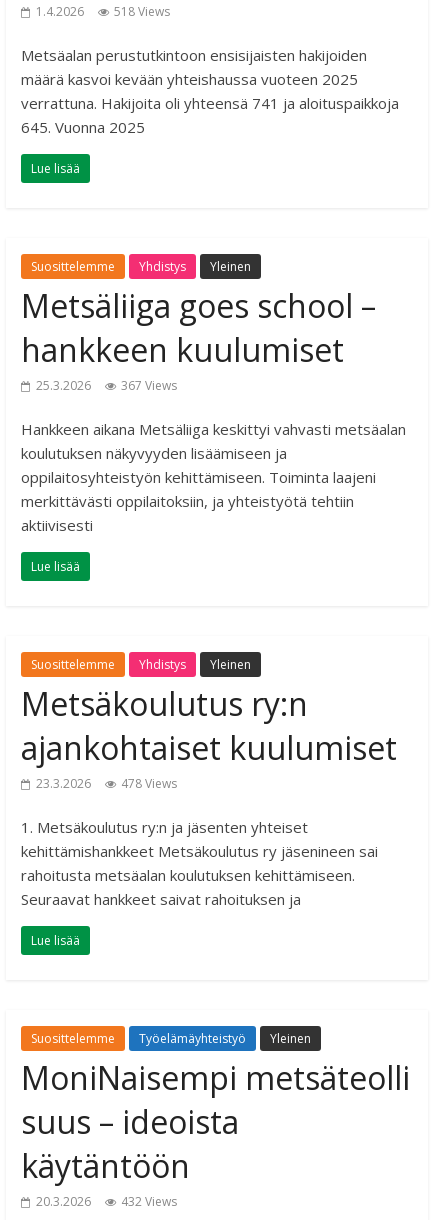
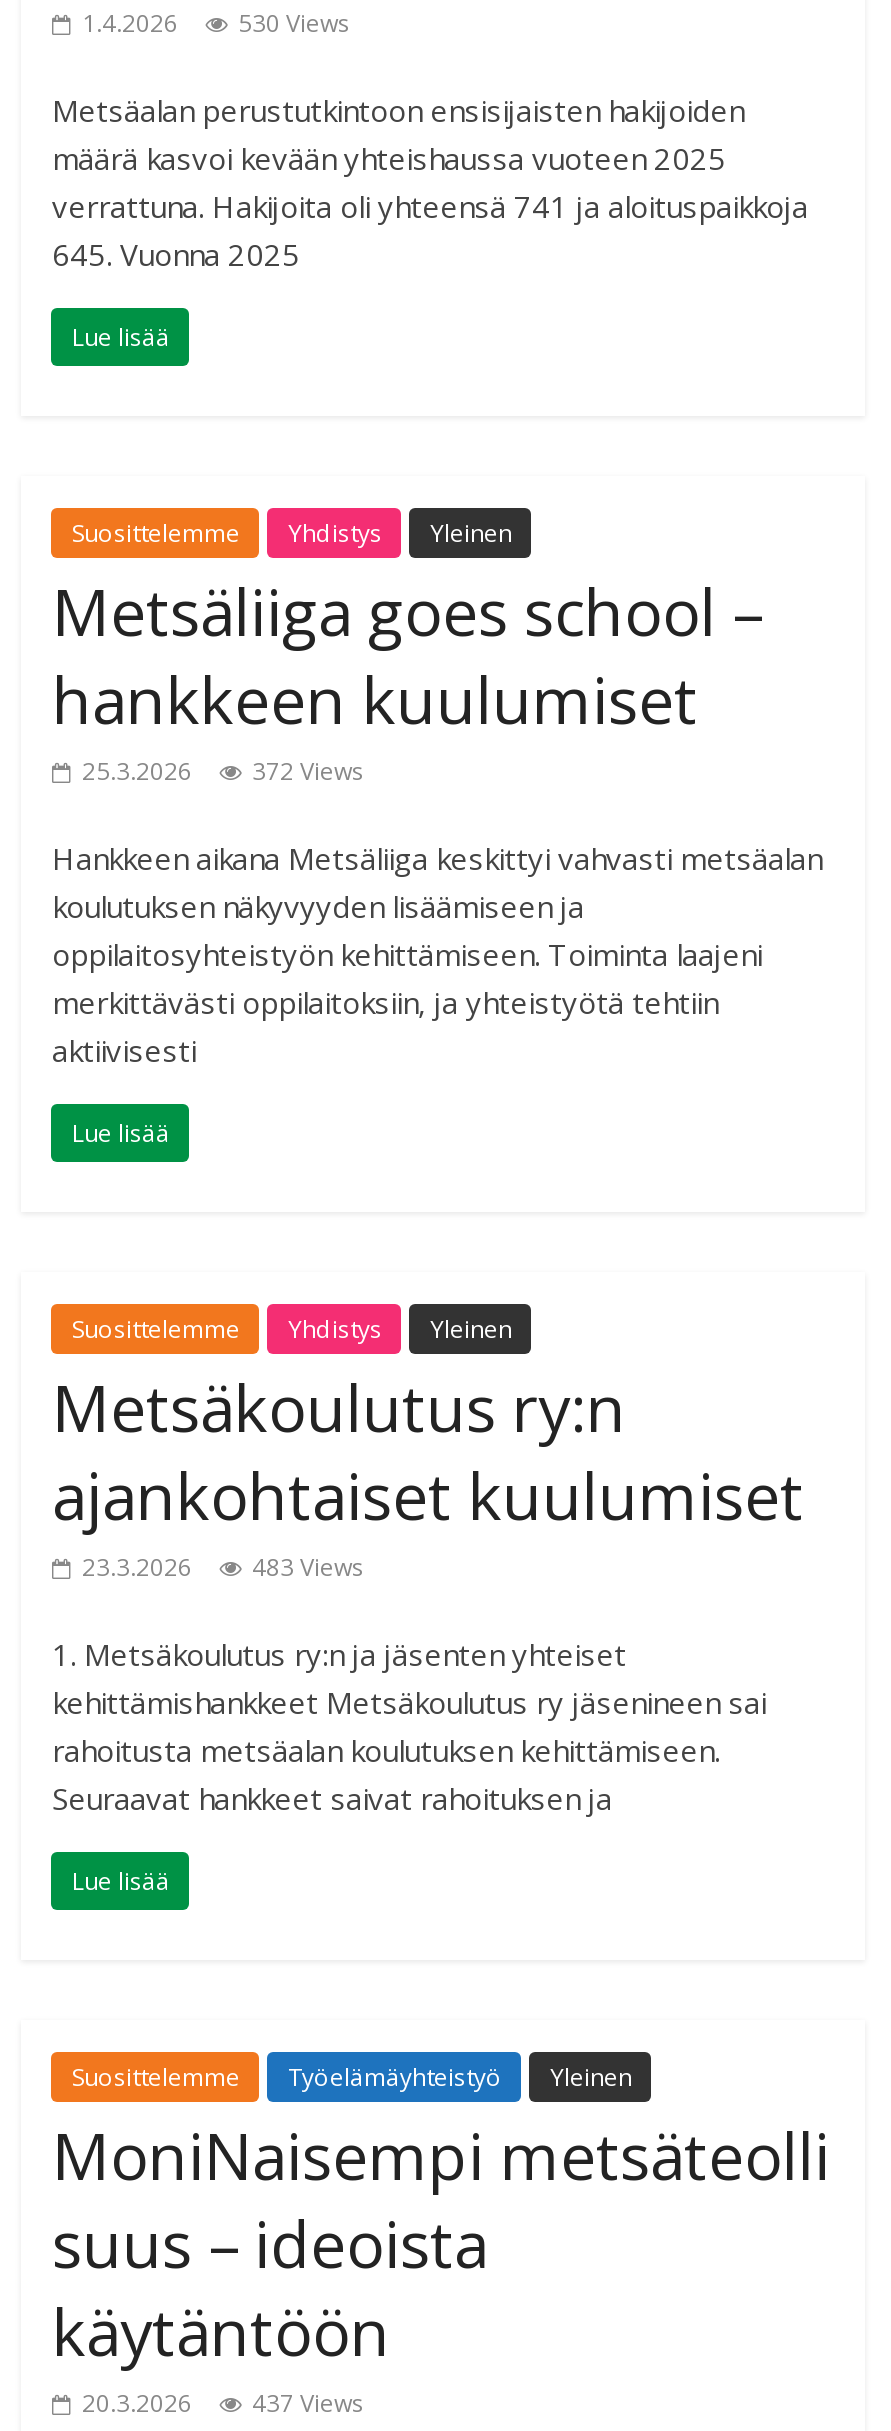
[36,3,170,20] 1.4.2026 518 Views -> [82,6,350,40] 1.4.2026 530 Views
[36,377,177,394] 25.3.2026 367 Views -> [82,754,364,788] 25.3.2026 372 Views
[36,775,177,792] 23.3.2026 478 Views -> [82,1550,364,1584] 23.3.2026 483 Views
[36,1193,177,1210] 20.3.2026 432 Views -> [82,2386,364,2420] 20.3.2026 437 Views

